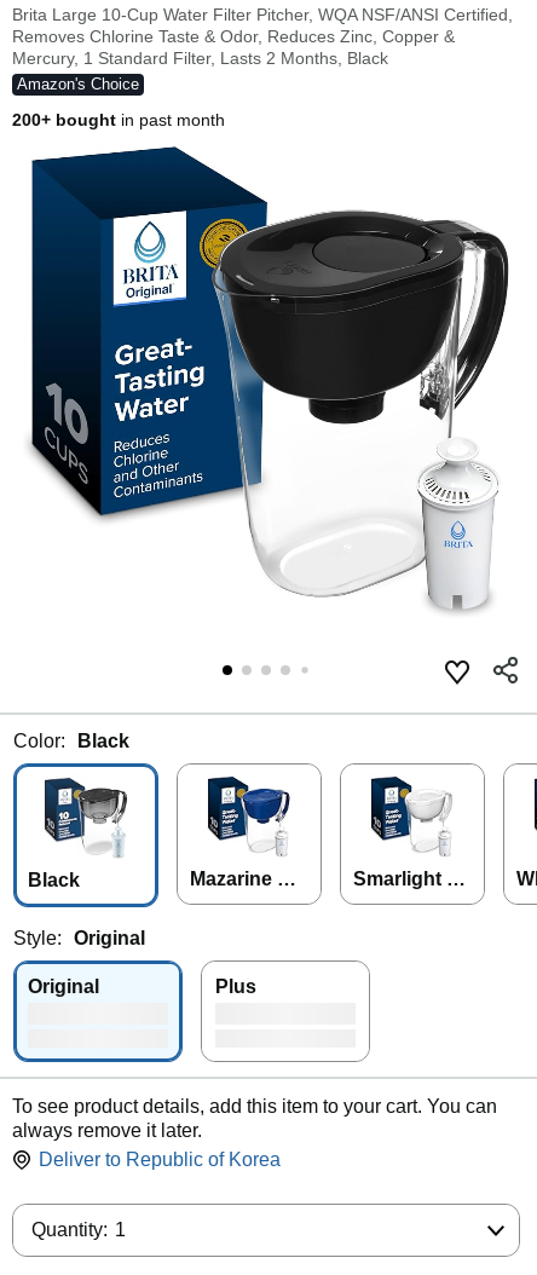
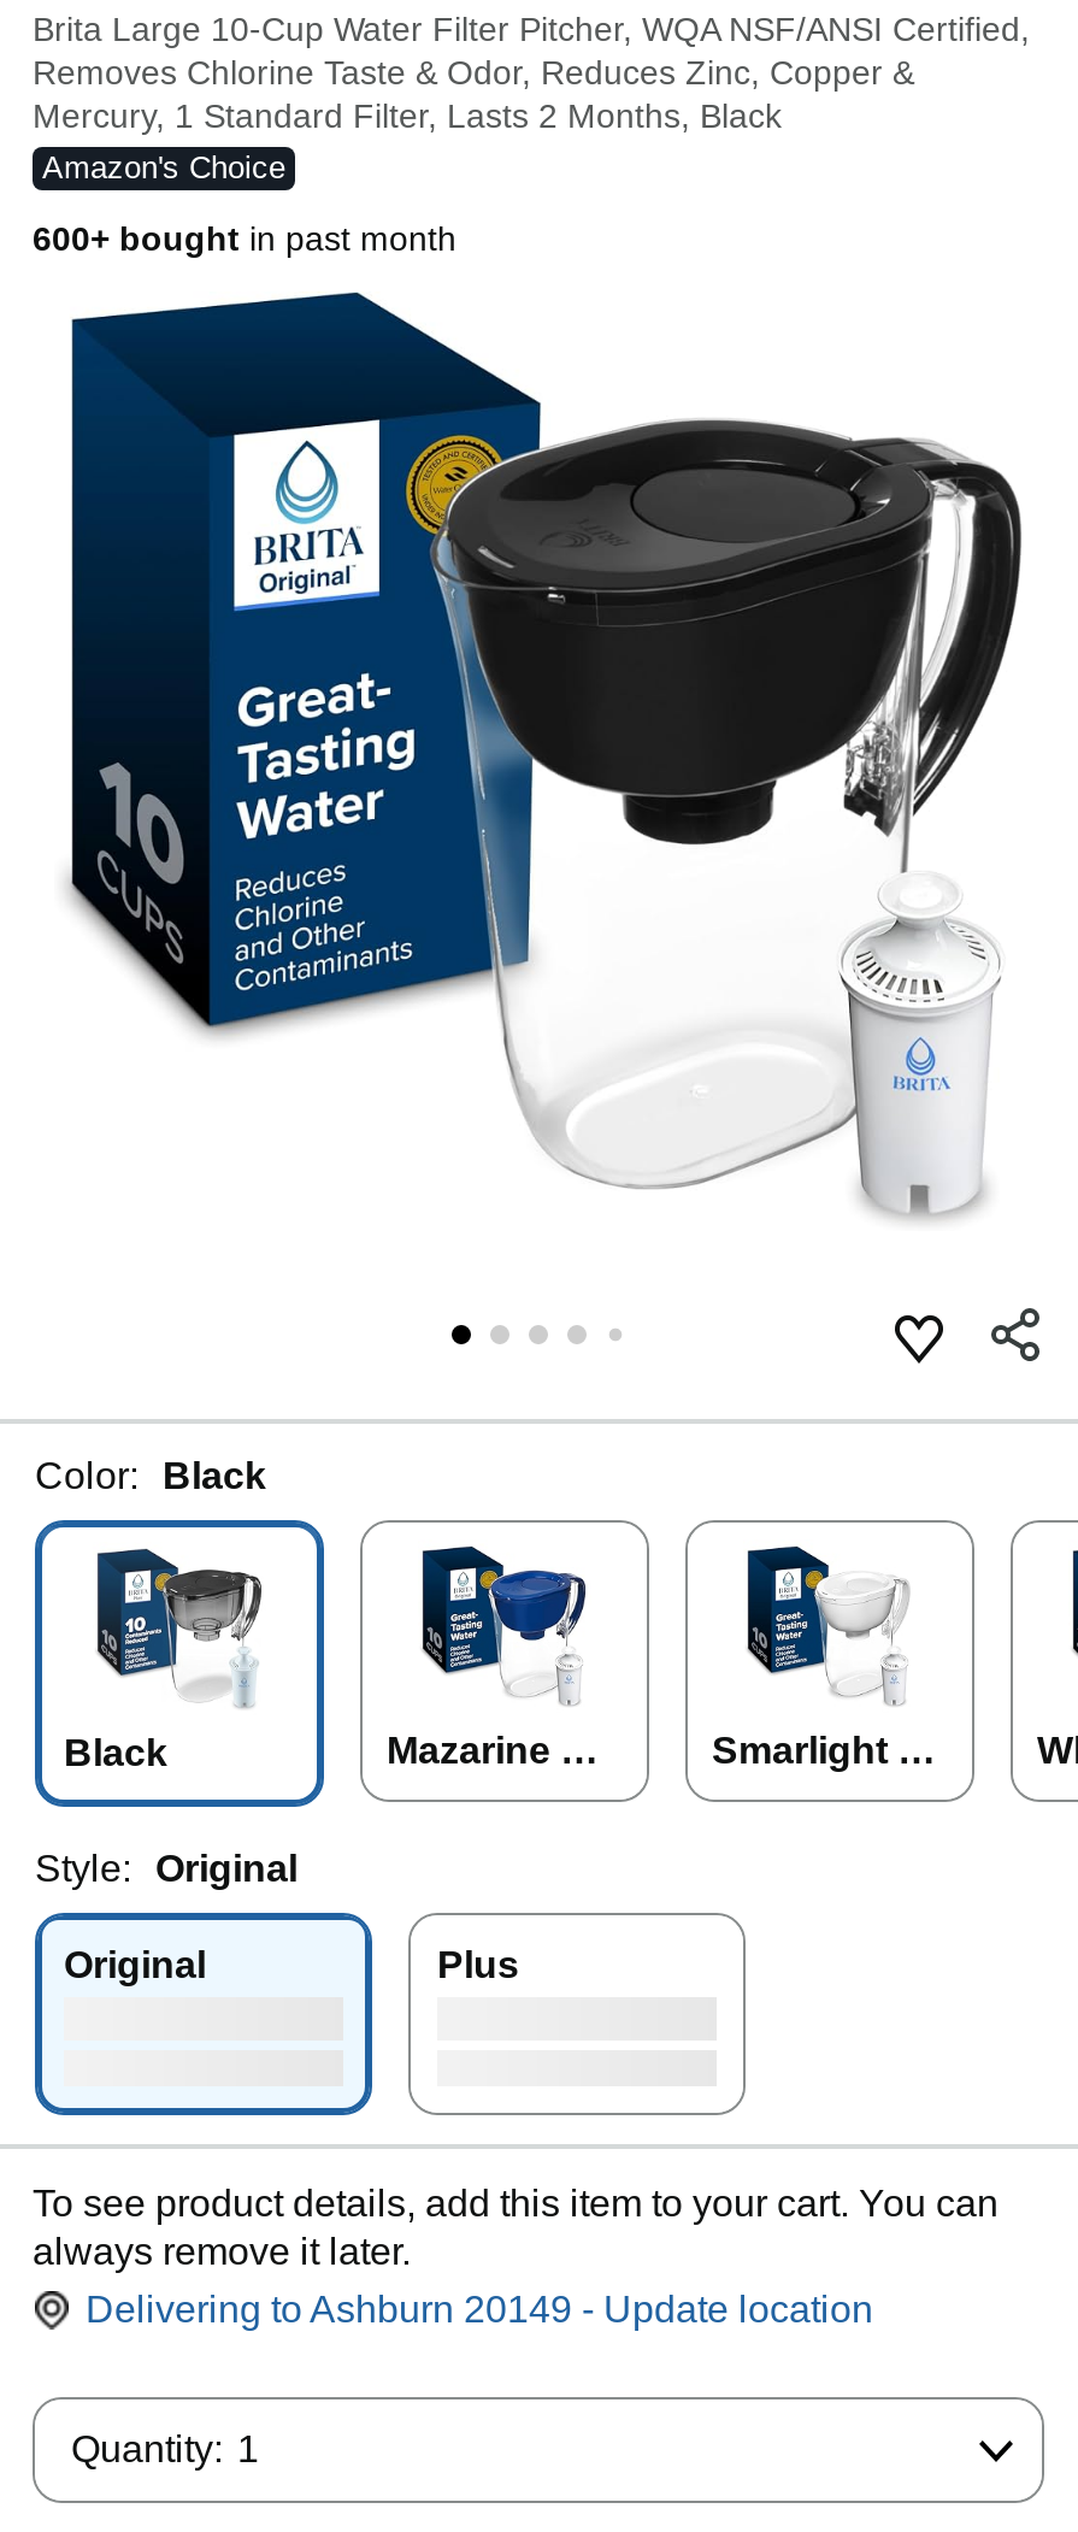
[12,110,225,129] 200+ bought in past month -> [33,219,456,258] 600+ bought in past month
[39,1149,281,1170] Deliver to Republic of Korea -> [86,2289,873,2330] Delivering to Ashburn 20149 - Update location

